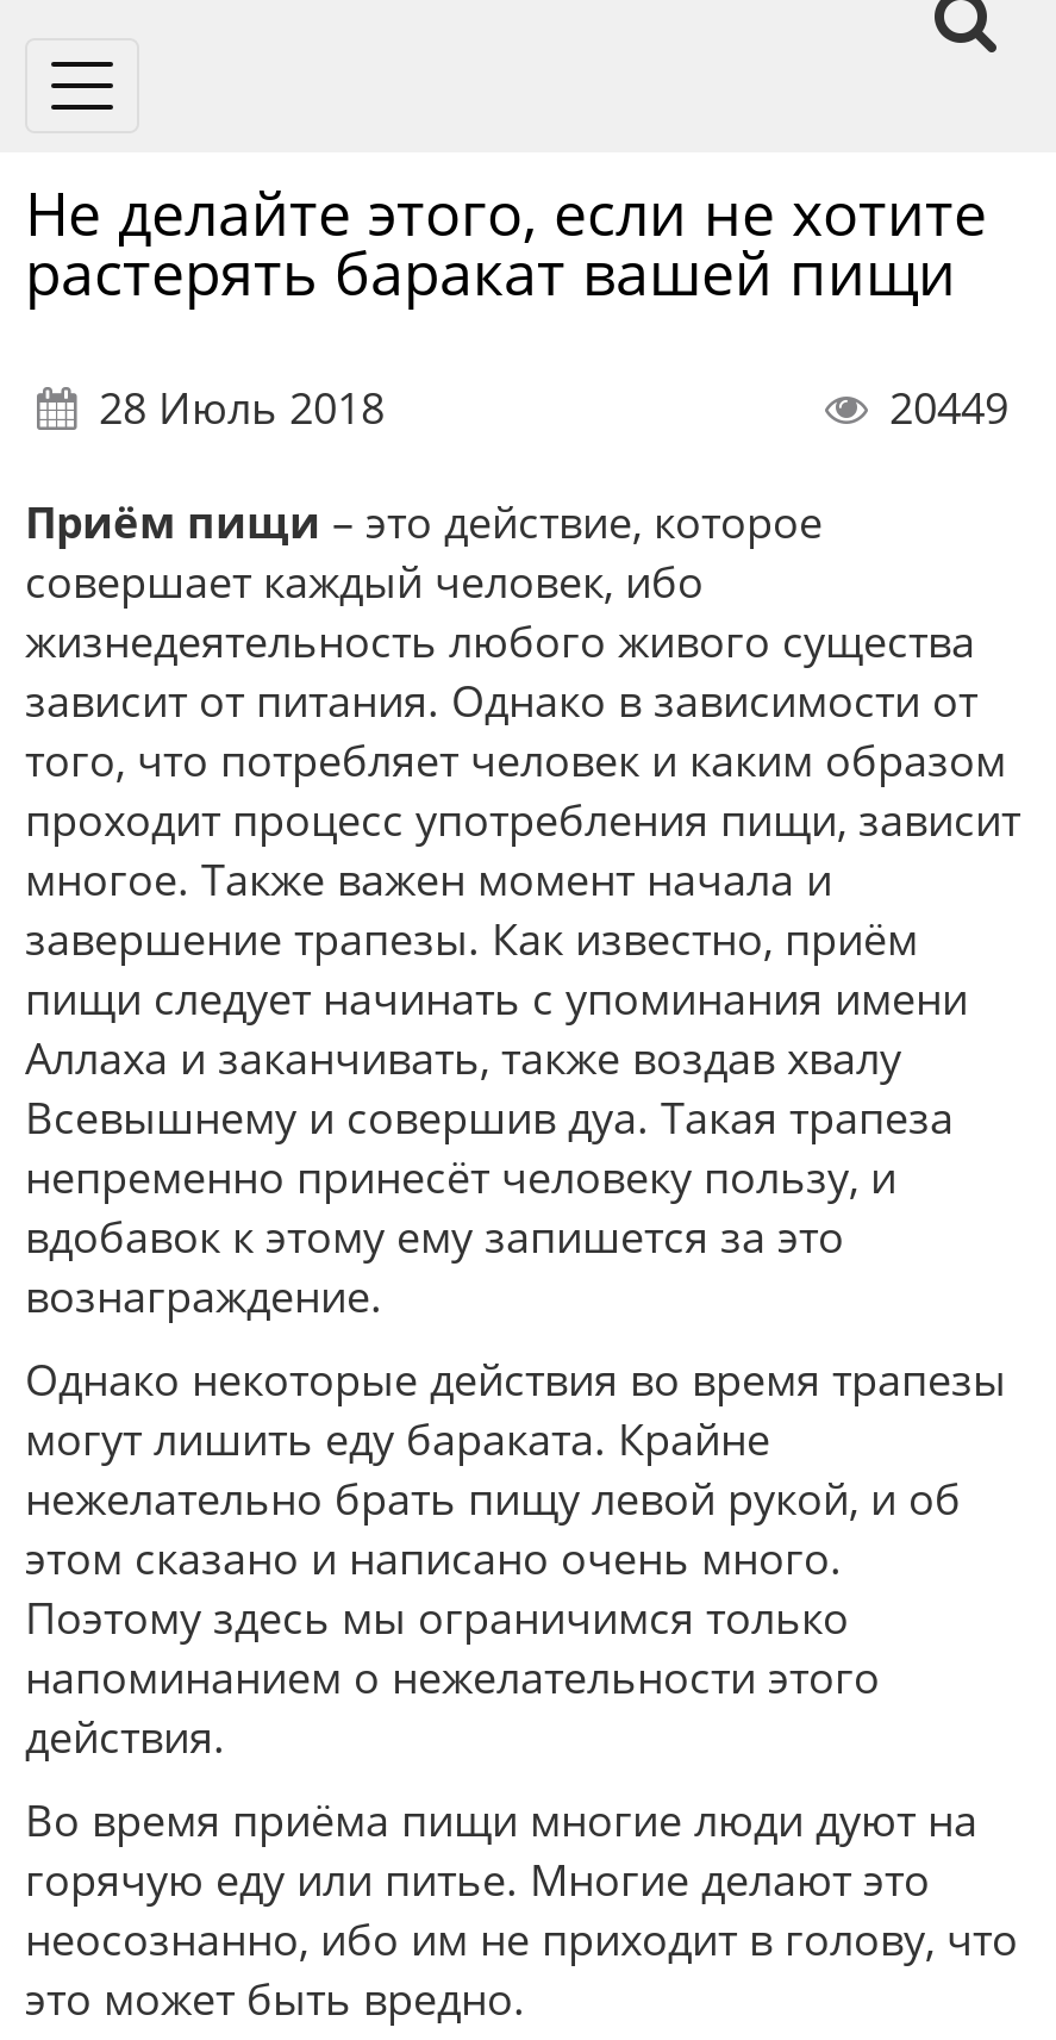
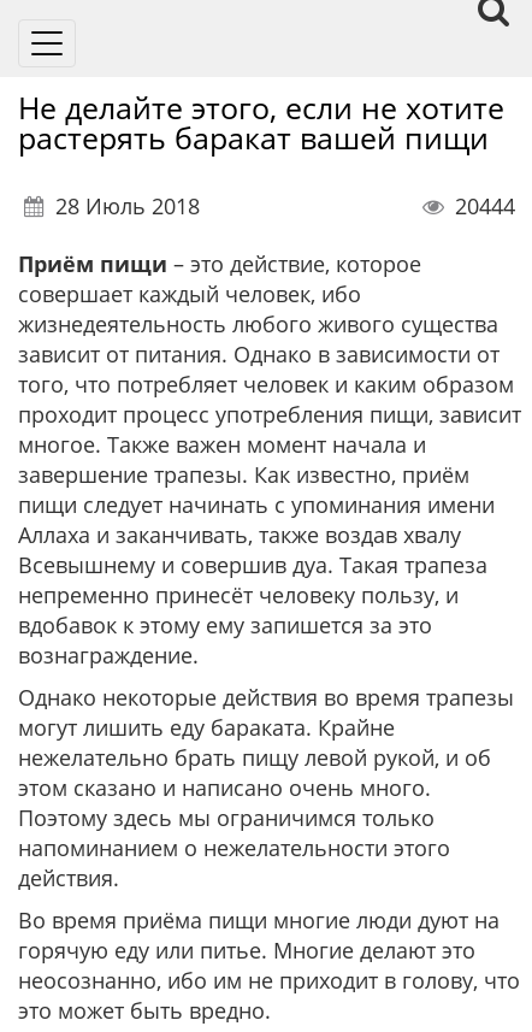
[889,379,1008,436] 20449 -> [455,191,515,220] 20444

